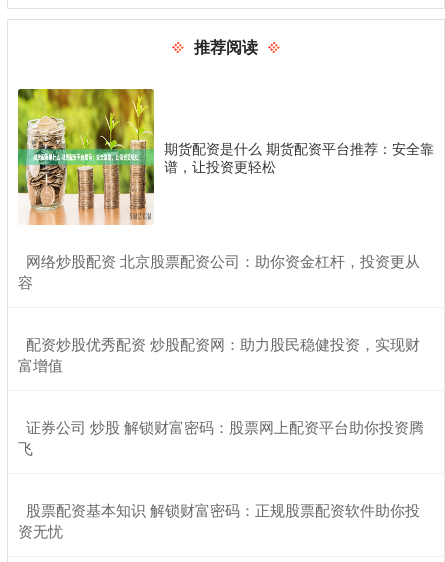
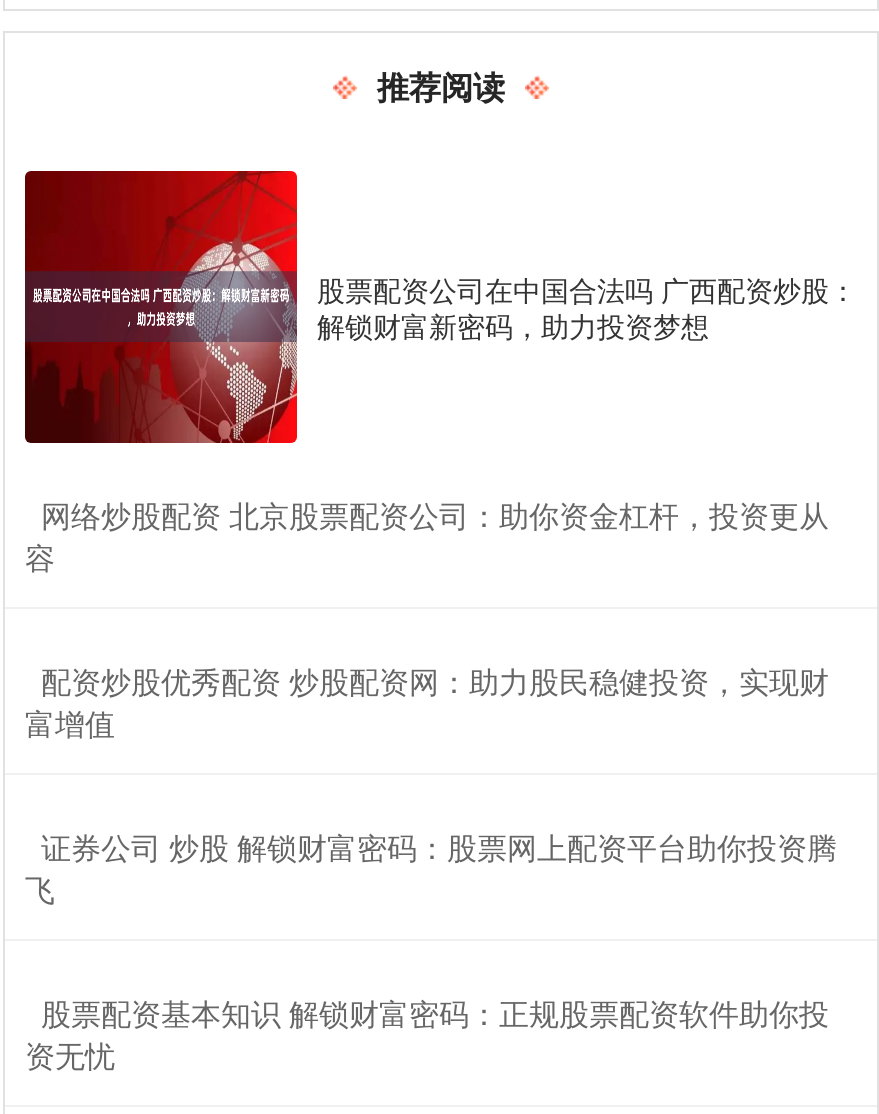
[17,88,434,226] [image] | 期货配资是什么 期货配资平台推荐：安全靠 | 谱，让投资更轻松 -> [23,169,857,445] [image] | 股票配资公司在中国合法吗 广西配资炒股： | 解锁财富新密码，助力投资梦想

